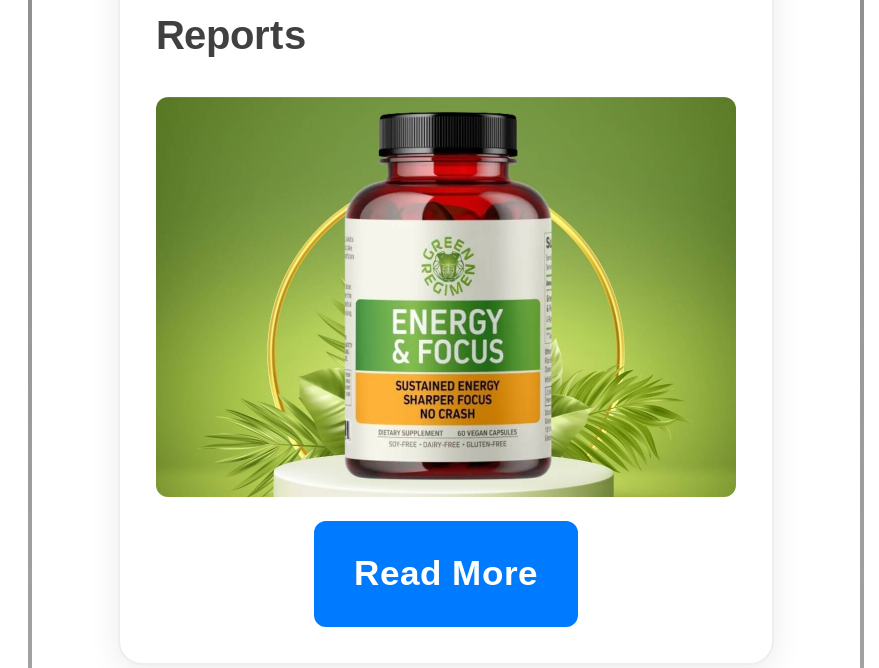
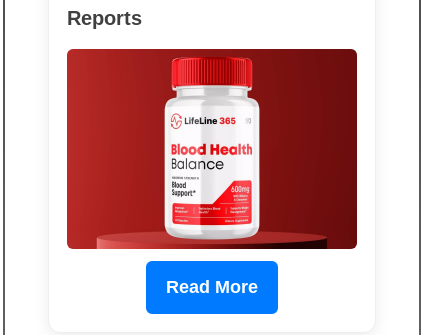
[154,95,738,499] [image] -> [66,48,358,250] [image]

